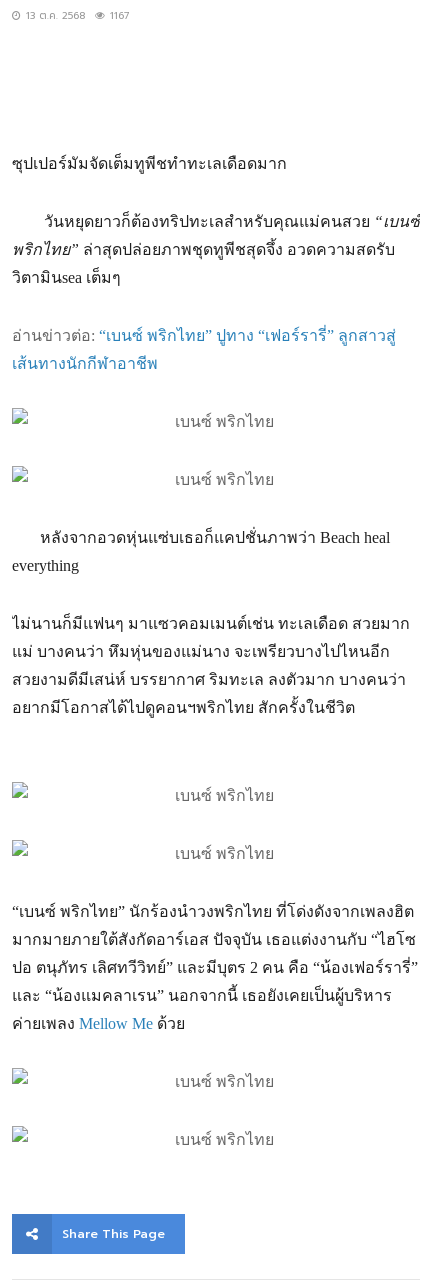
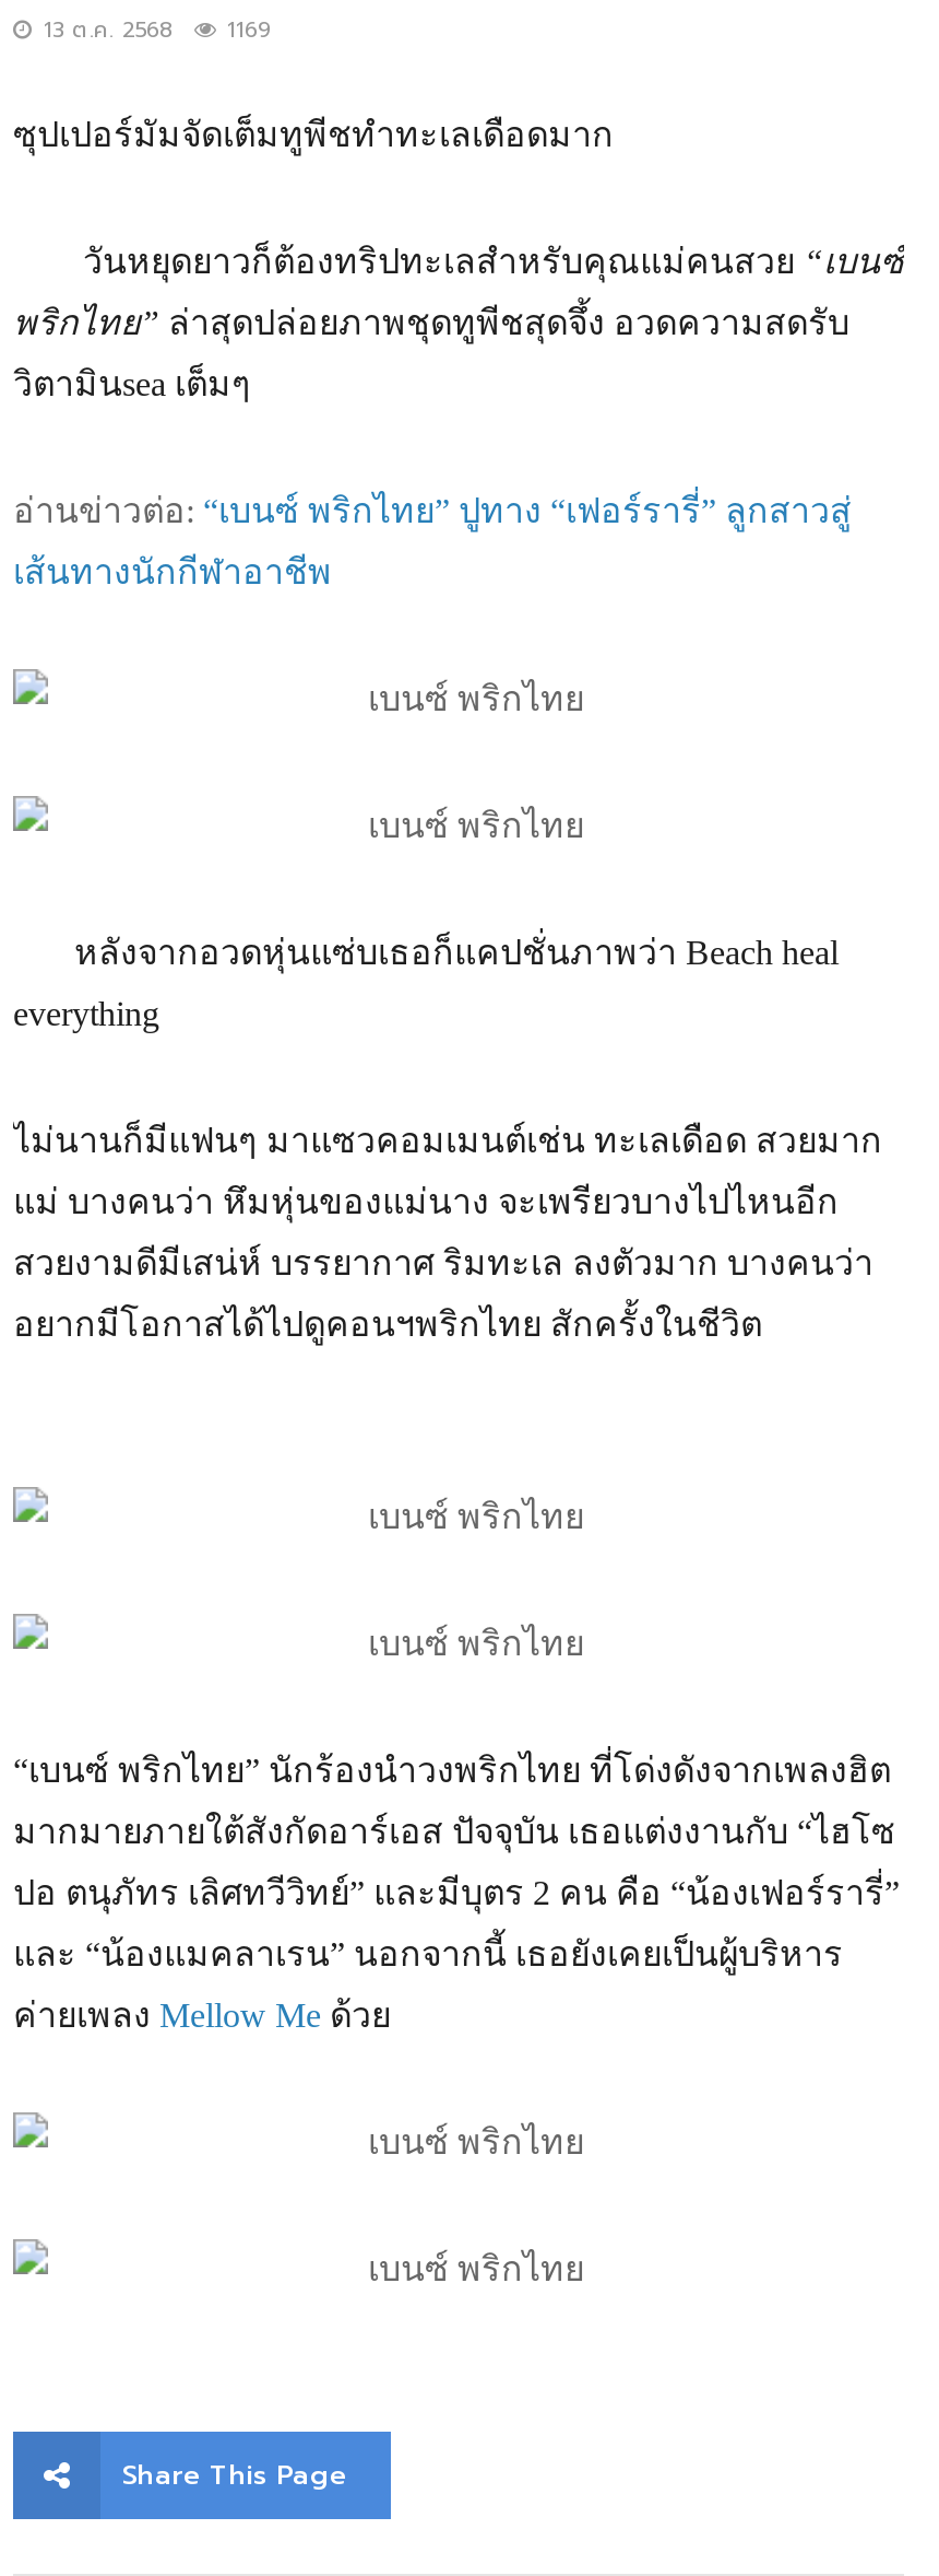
[110,8,129,23] 1167 -> [227,13,271,45] 1169

